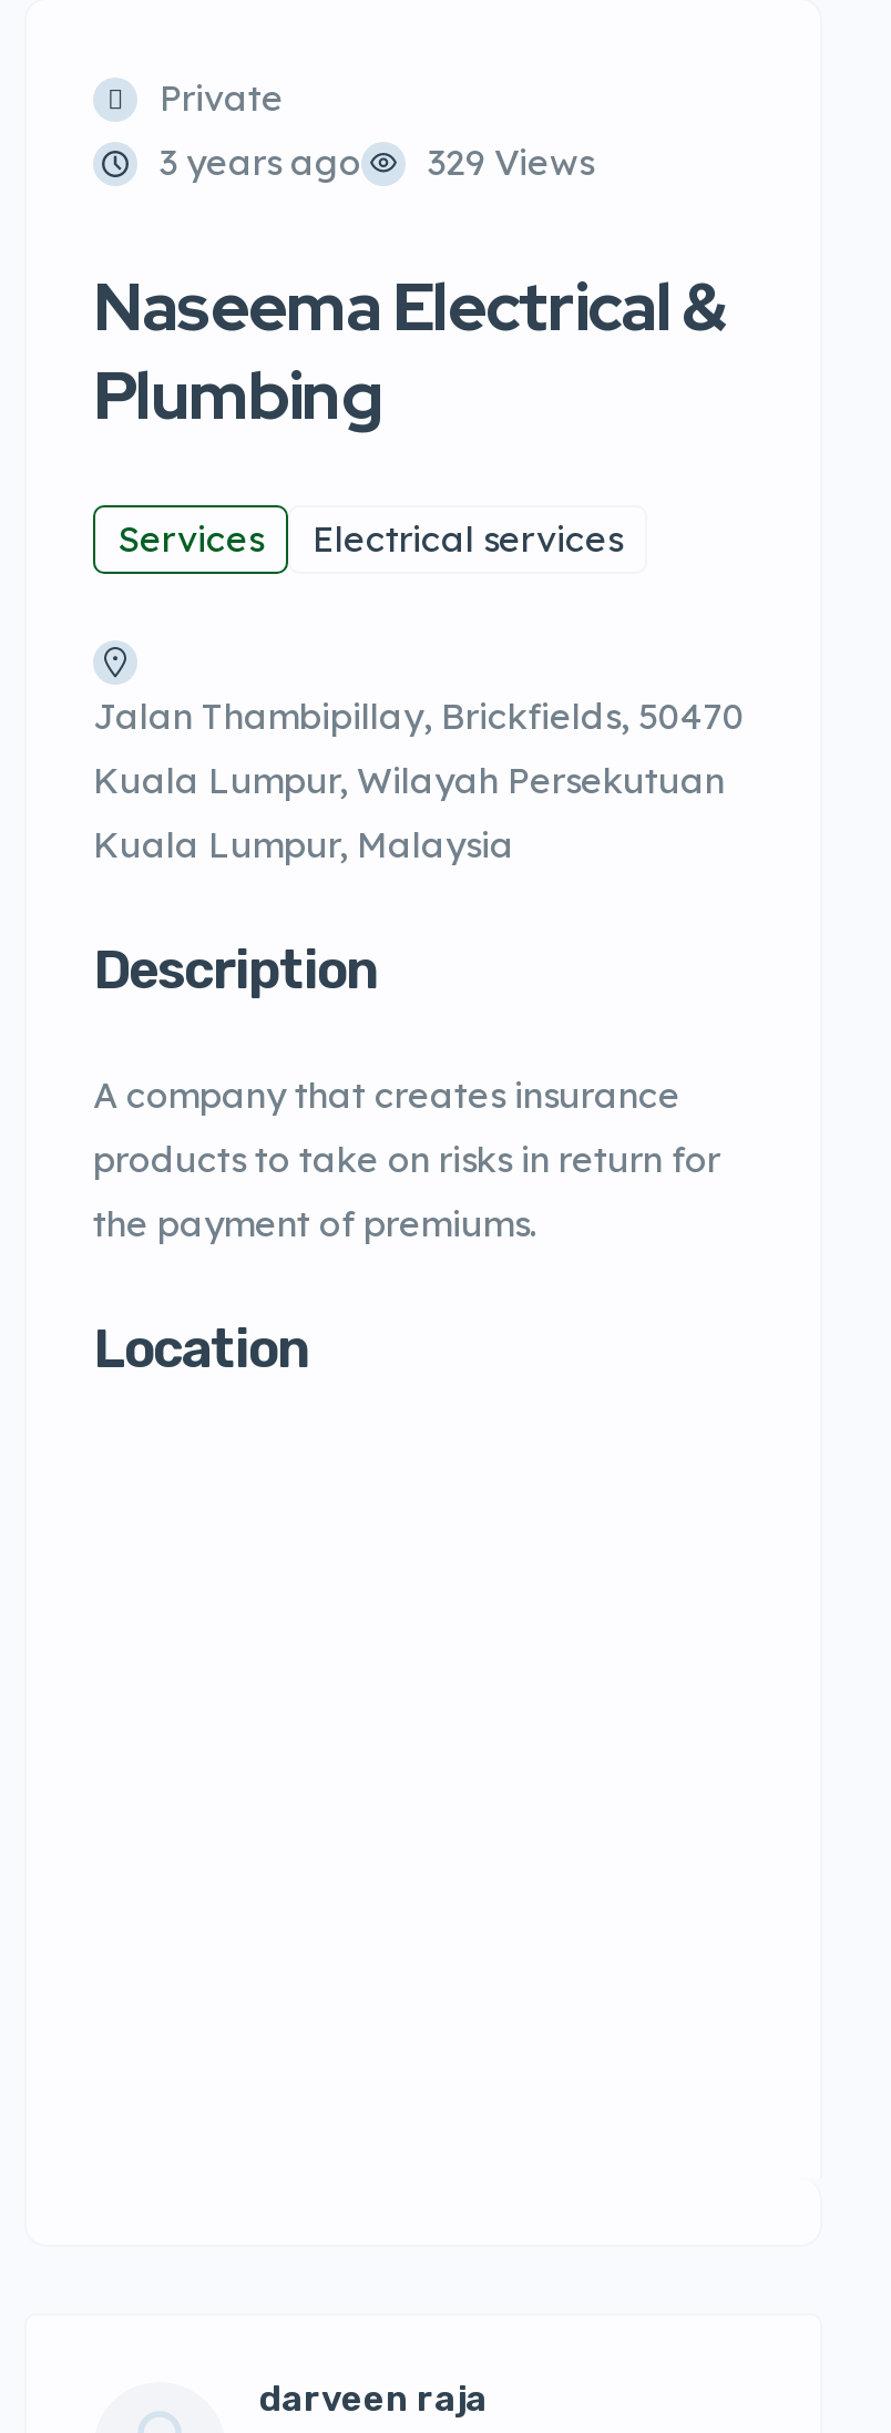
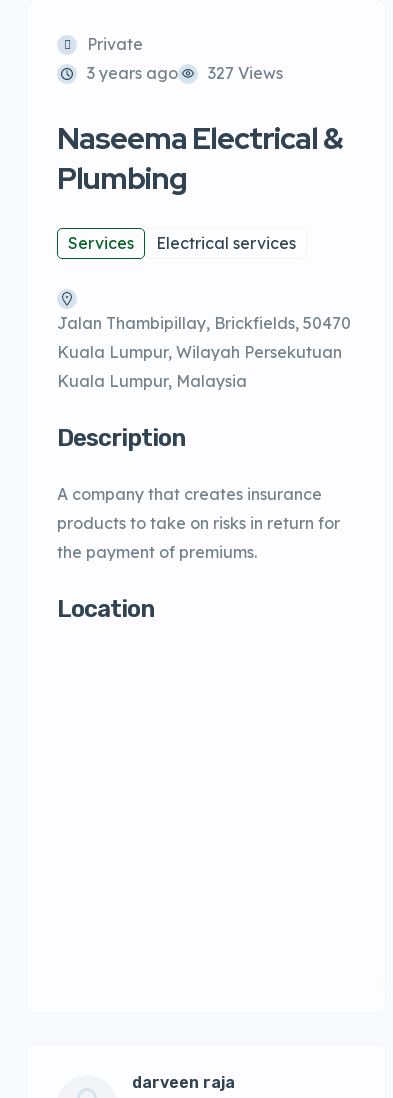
[160,140,594,184] 3 years ago 329 Views -> [87,63,283,83] 3 years ago 327 Views

